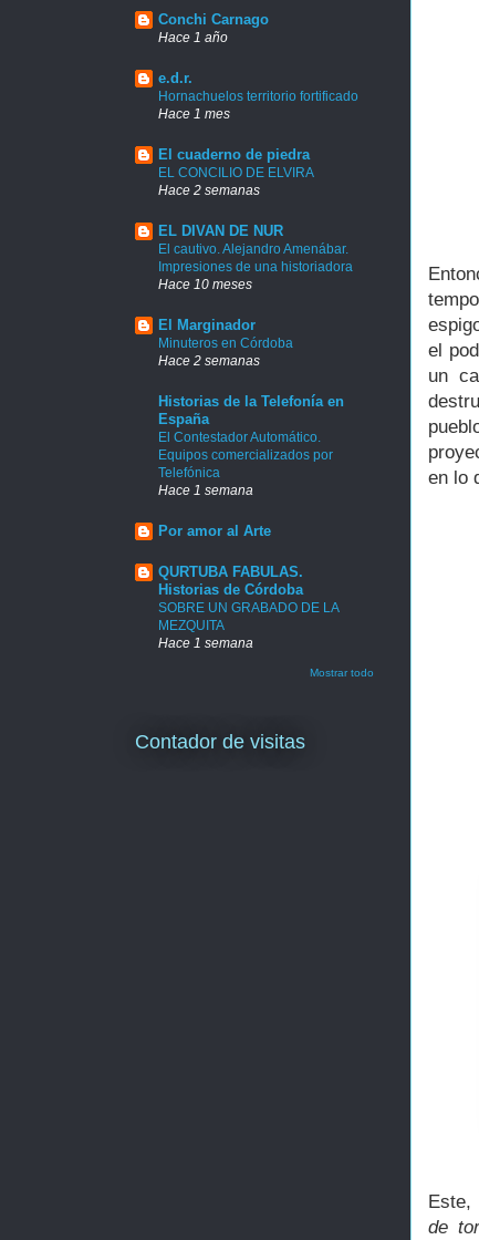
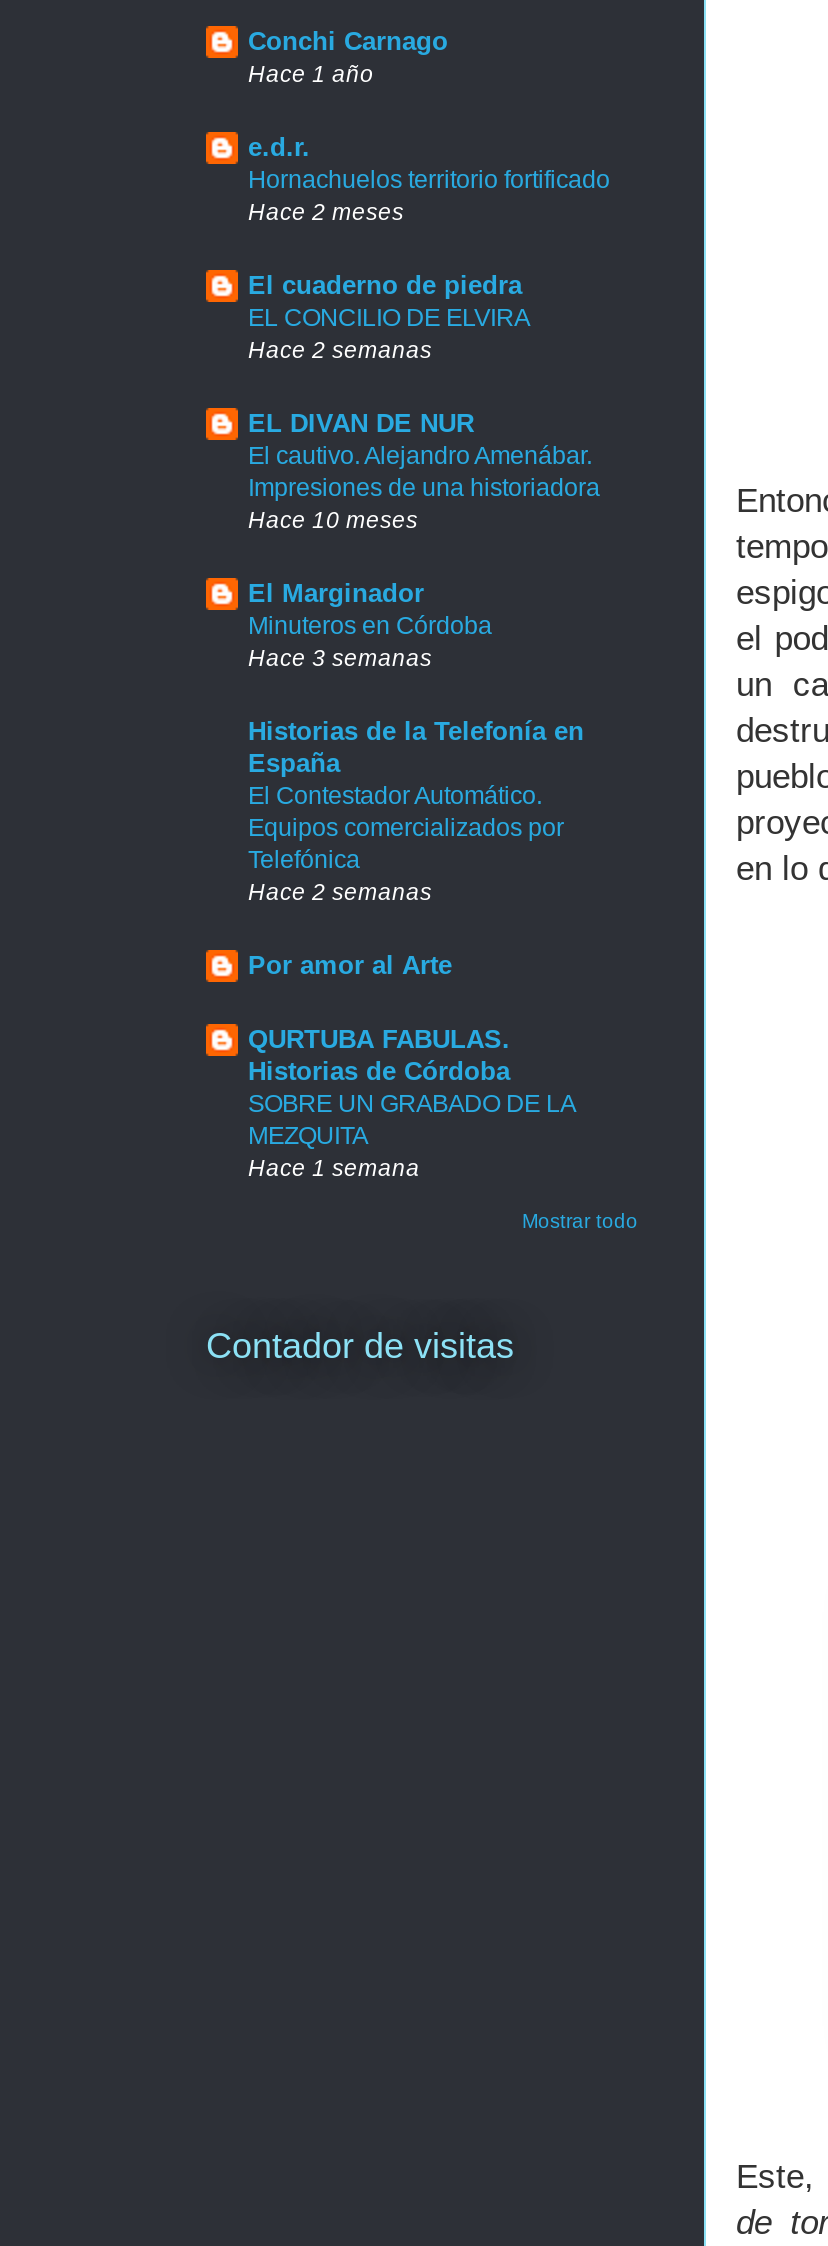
[158,106,230,121] Hace 1 mes -> [248,198,404,224] Hace 2 meses
[158,353,260,368] Hace 2 semanas -> [248,644,432,670] Hace 3 semanas
[158,483,253,497] Hace 1 semana -> [248,878,432,904] Hace 2 semanas

